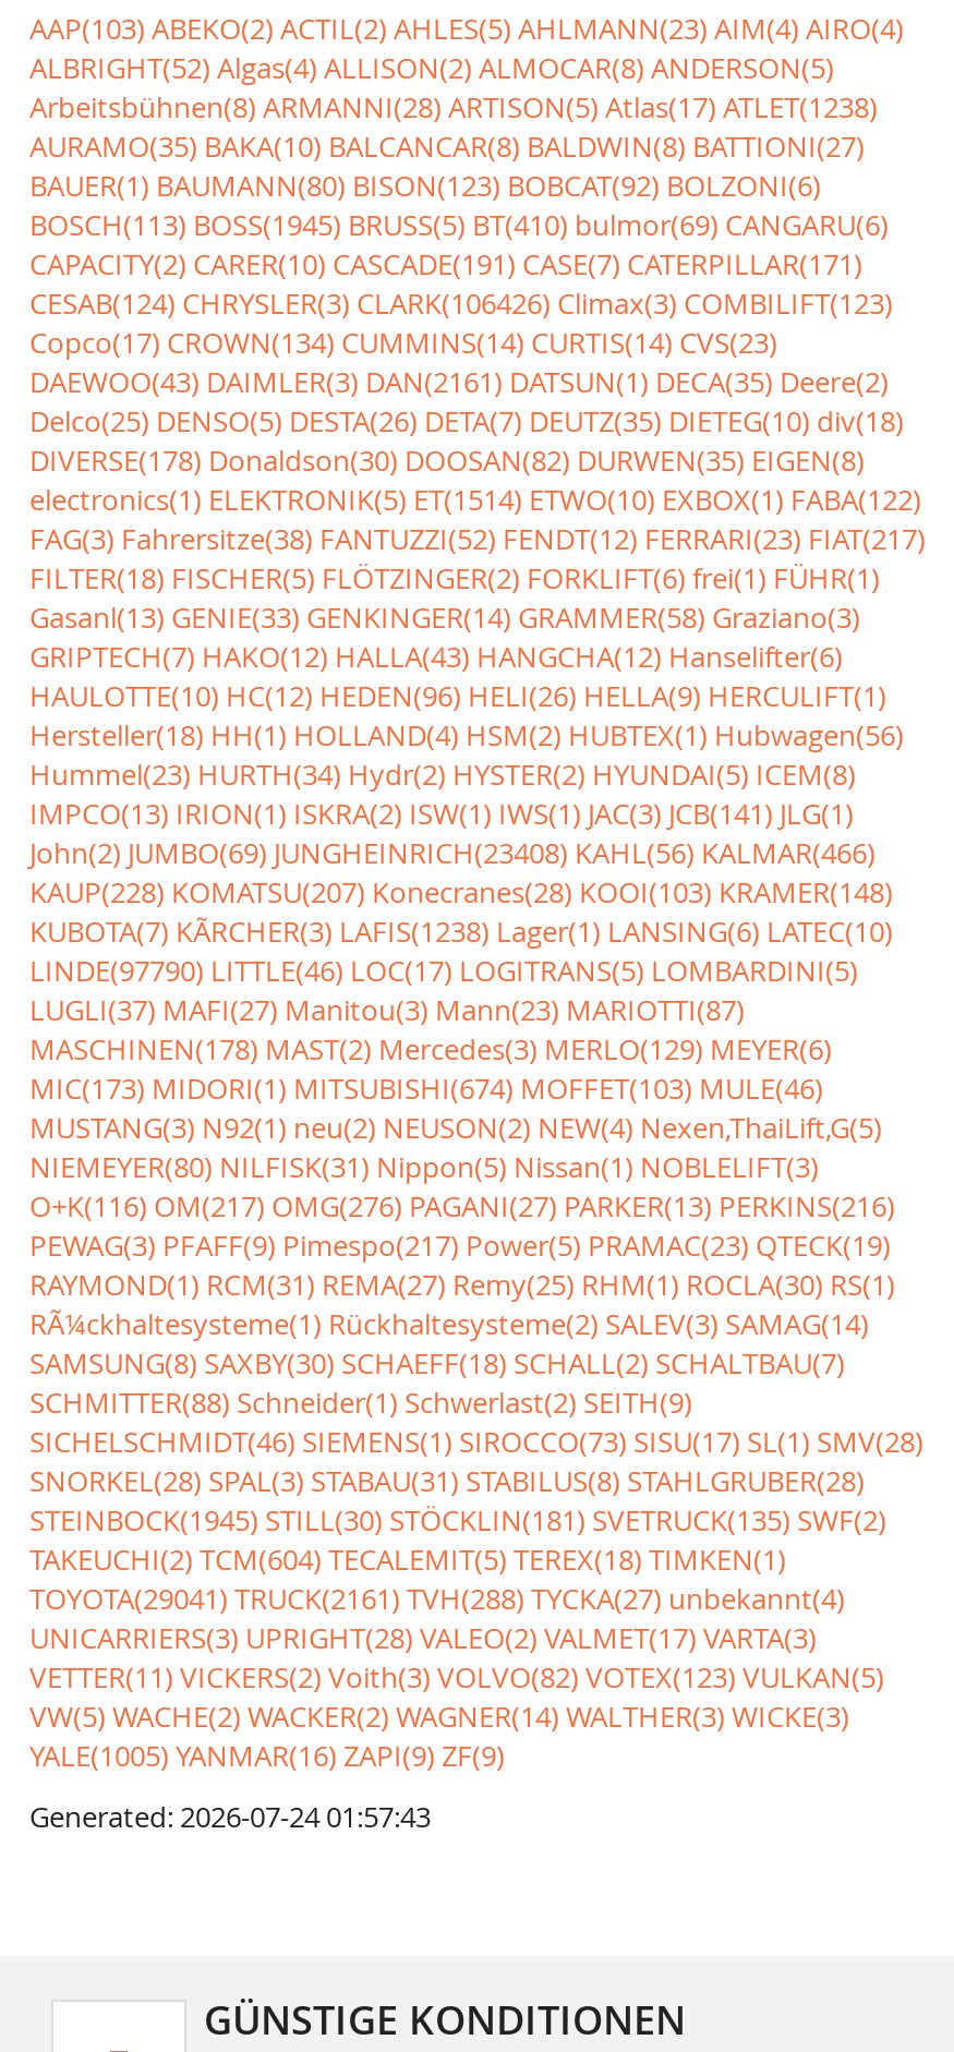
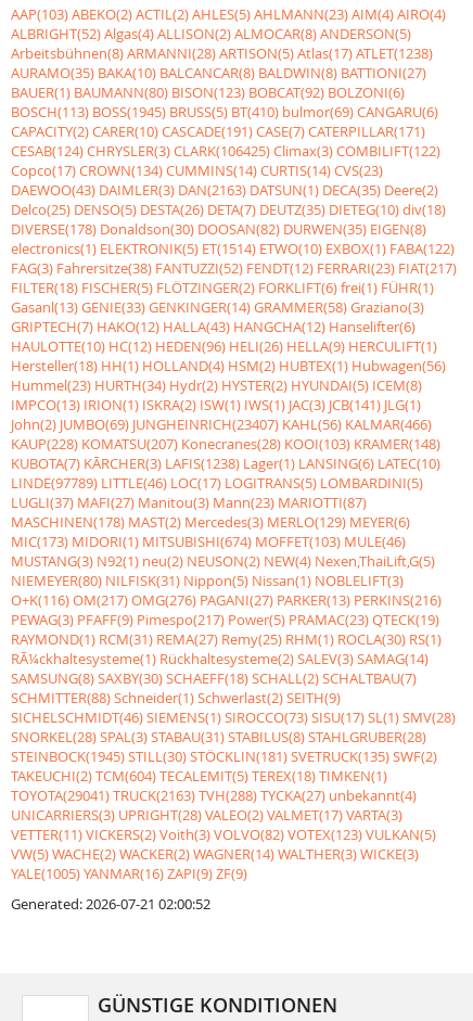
[29,283,893,323] CESAB(124) CHRYSLER(3) CLARK(106426) Climax(3) COMBILIFT(123) -> [11,141,440,161] CESAB(124) CHRYSLER(3) CLARK(106425) Climax(3) COMBILIFT(122)
[29,362,889,401] DAEWOO(43) DAIMLER(3) DAN(2161) DATSUN(1) DECA(35) Deere(2) -> [11,180,438,200] DAEWOO(43) DAIMLER(3) DAN(2163) DATSUN(1) DECA(35) Deere(2)
[29,833,875,872] John(2) JUMBO(69) JUNGHEINRICH(23408) KAHL(56) KALMAR(466) -> [11,414,432,434] John(2) JUMBO(69) JUNGHEINRICH(23407) KAHL(56) KALMAR(466)
[29,951,858,990] LINDE(97790) LITTLE(46) LOC(17) LOGITRANS(5) LOMBARDINI(5) -> [11,473,423,493] LINDE(97789) LITTLE(46) LOC(17) LOGITRANS(5) LOMBARDINI(5)
[29,1579,845,1618] TOYOTA(29041) TRUCK(2161) TVH(288) TYCKA(27) unbekannt(4) -> [11,786,417,805] TOYOTA(29041) TRUCK(2163) TVH(288) TYCKA(27) unbekannt(4)
[29,1797,431,1836] Generated: 2026-07-24 01:57:43 -> [11,894,210,914] Generated: 2026-07-21 02:00:52

